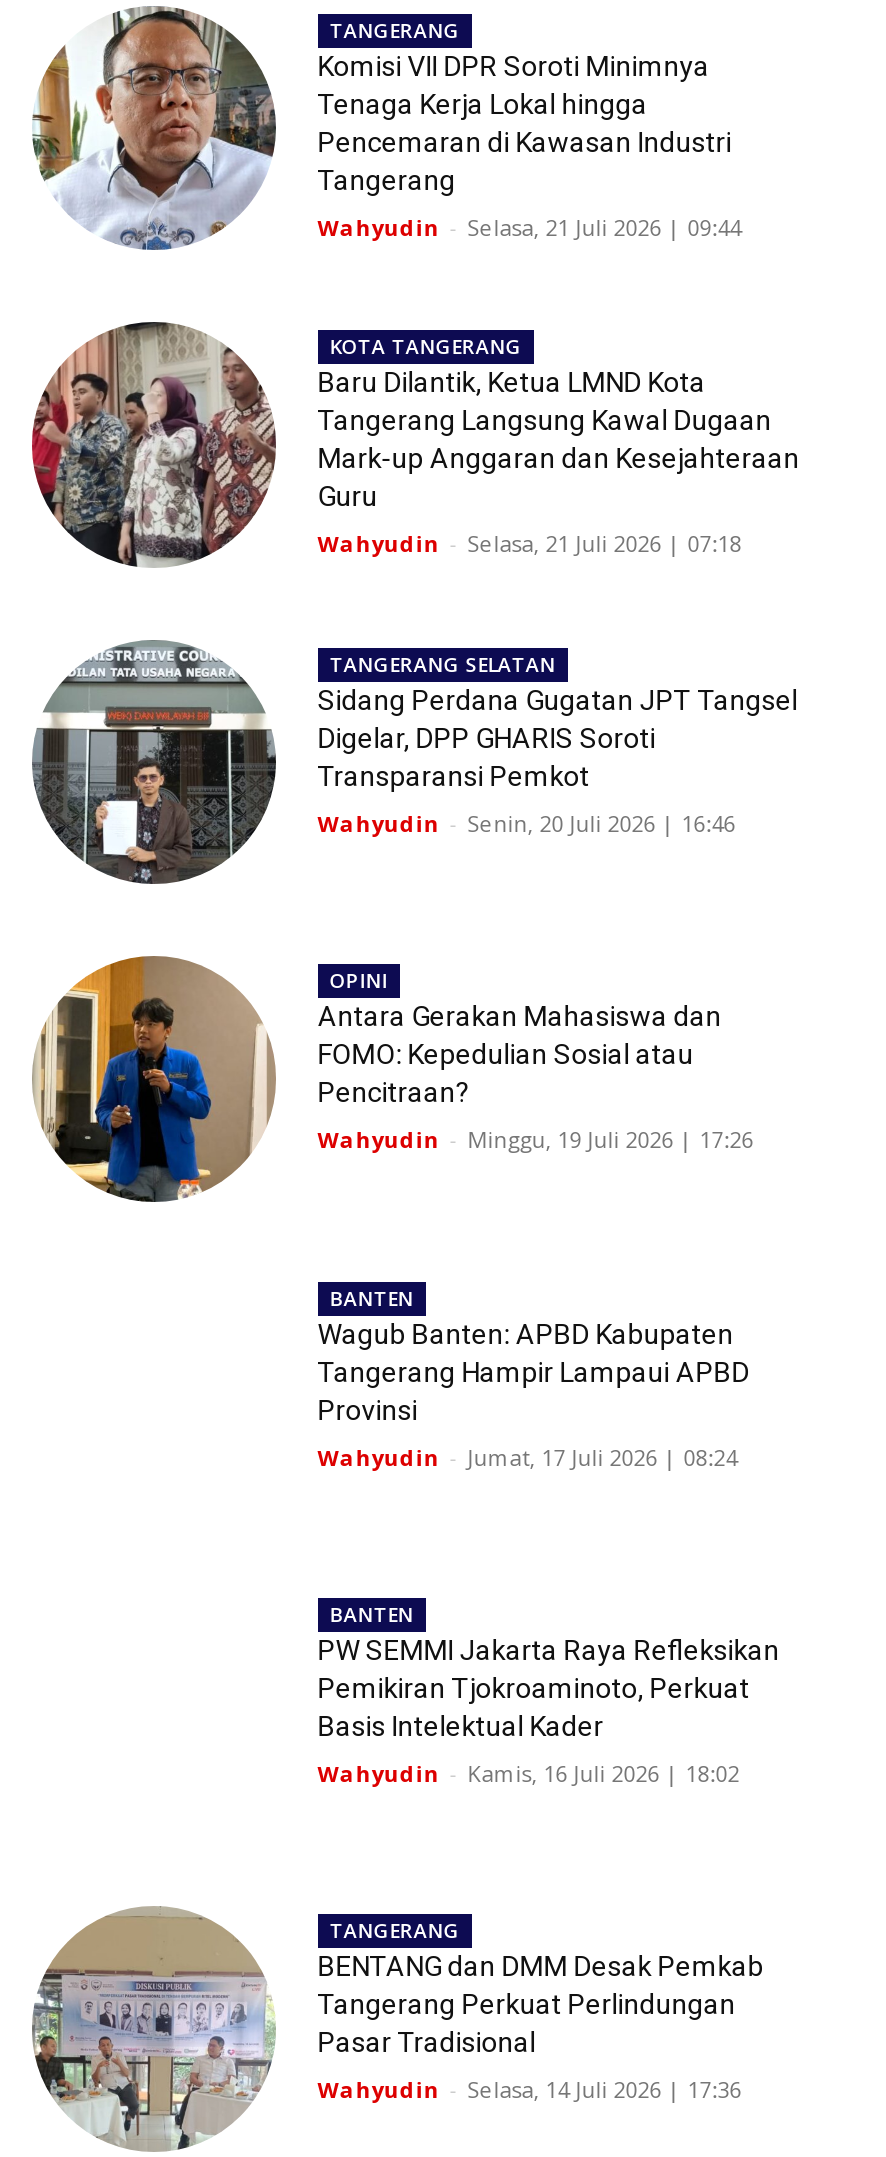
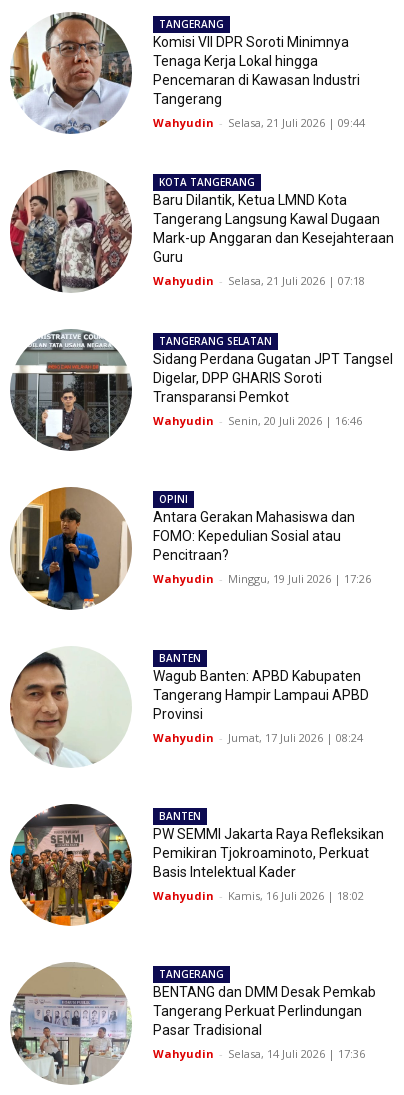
none -> [9,648,132,768] [image]
none -> [9,803,133,927] [image]

